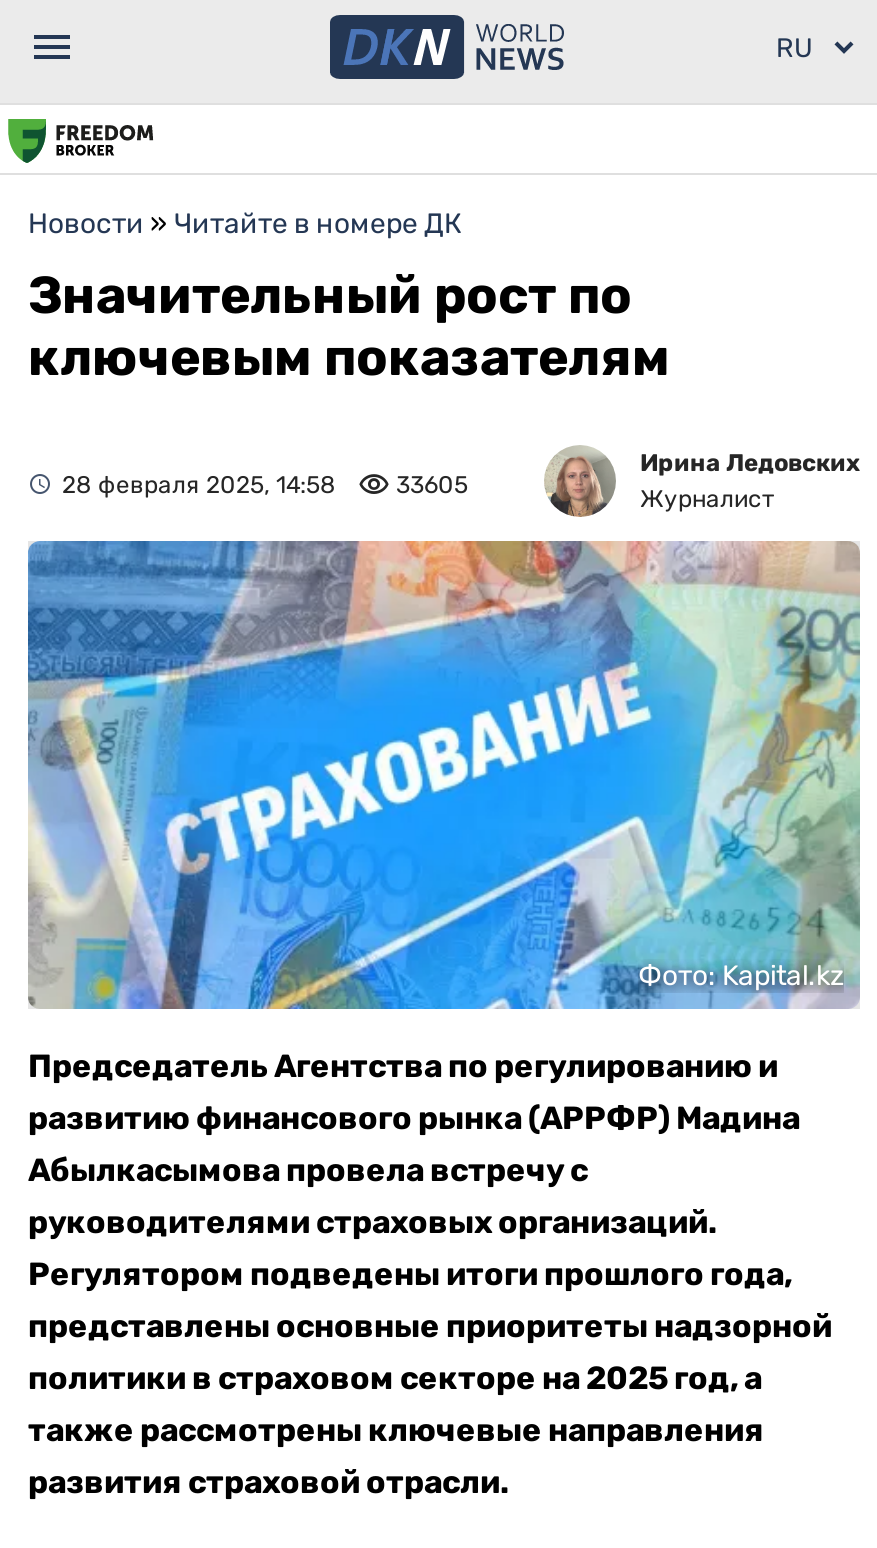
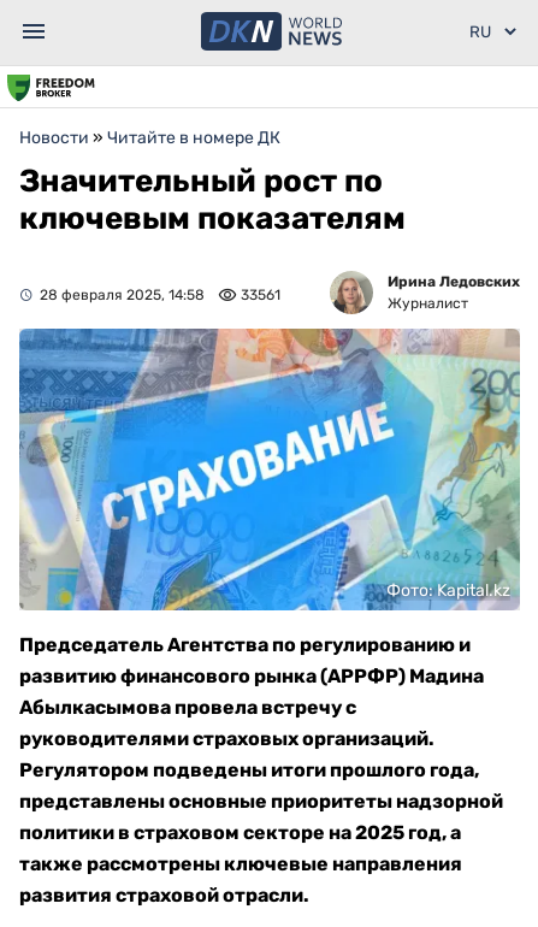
[396,471,468,499] 33605 -> [241,287,280,303] 33561

